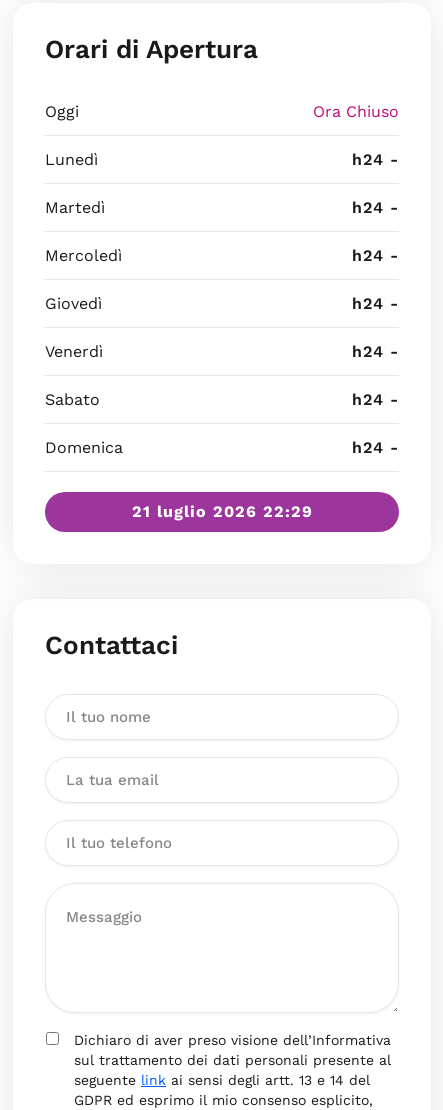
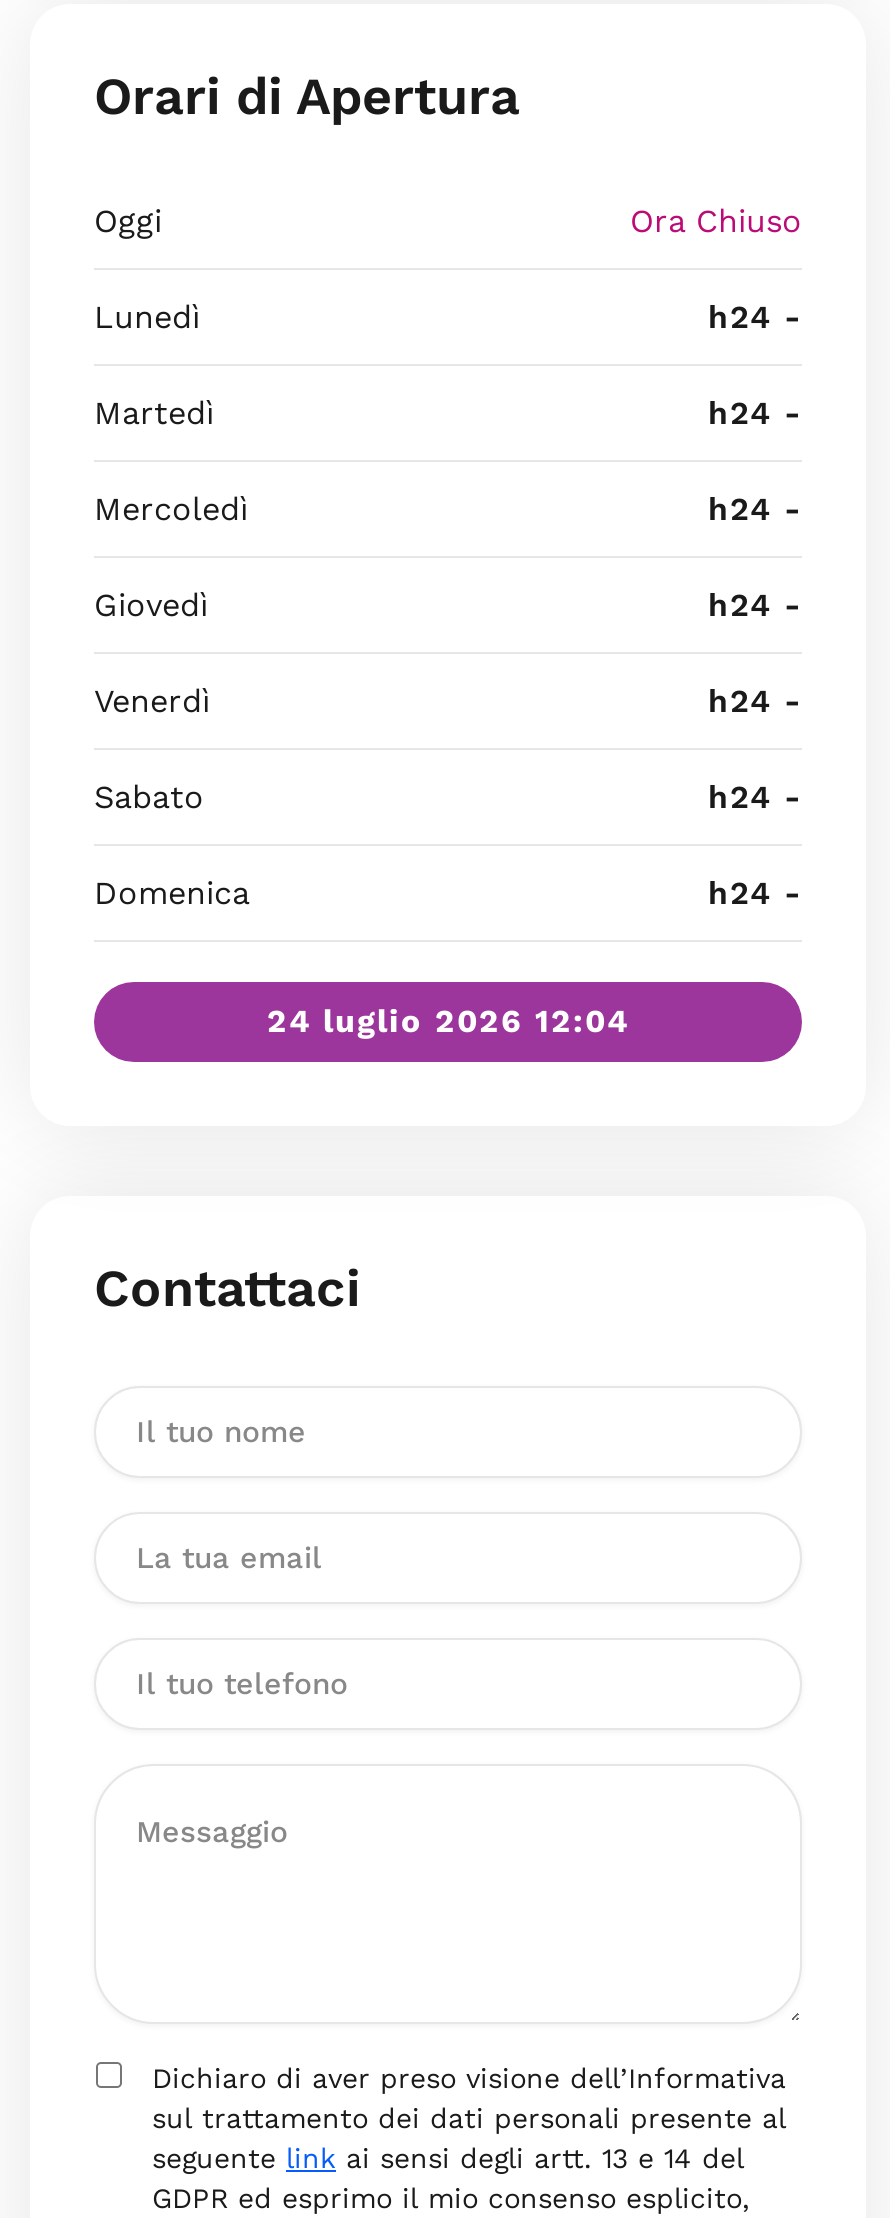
[131,502,312,521] 21 luglio 2026 22:29 -> [267,1002,629,1040] 24 luglio 2026 12:04

